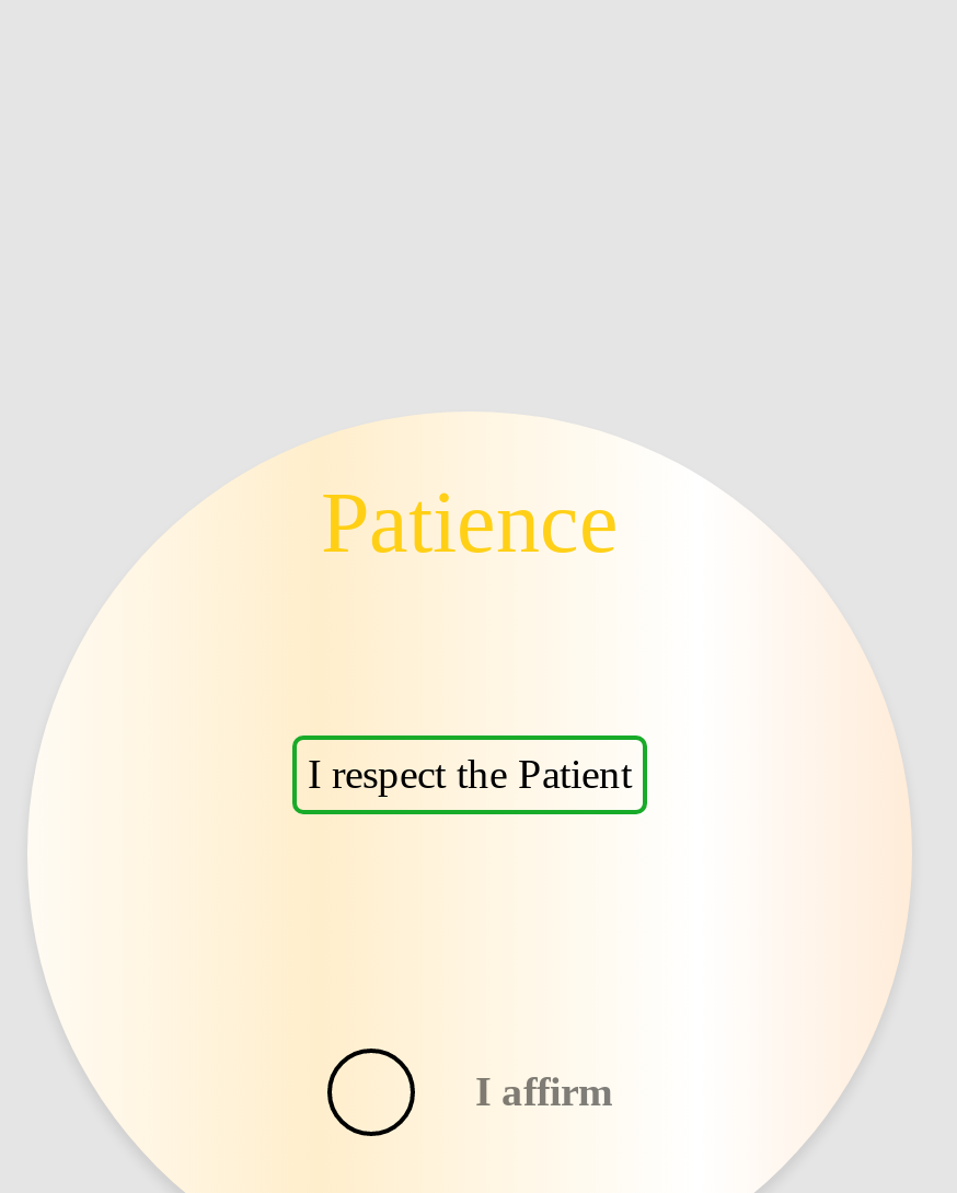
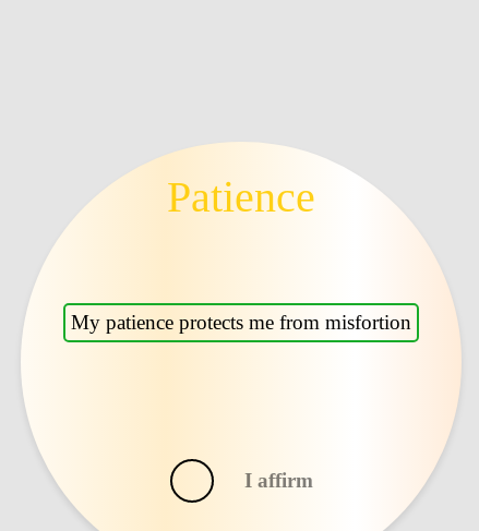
[308,750,632,796] I respect the Patient -> [71,310,411,333] My patience protects me from misfortion

